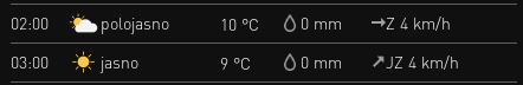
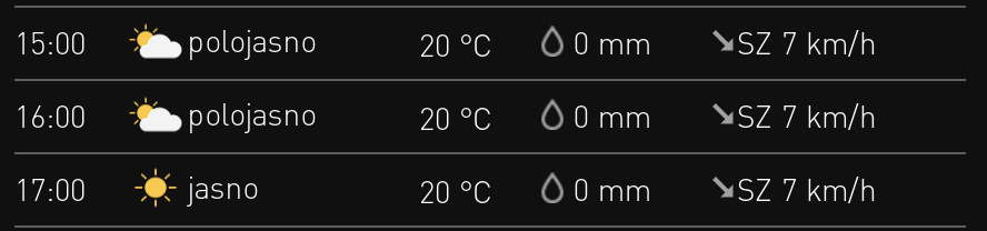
[11,12,49,33] 02:00 -> [14,20,86,60] 15:00
[11,12,451,72] Z 4 km/h | 03:00 -> [14,20,877,206] SZ 7 km/h | 16:00 | polojasno | 20 °C | 0 mm | SZ 7 km/h | 17:00
[220,13,259,34] 10 °C -> [419,22,492,62] 20 °C
[220,52,251,73] 9 °C -> [419,168,492,208] 20 °C
[386,51,459,72] JZ 4 km/h -> [737,166,877,206] SZ 7 km/h

